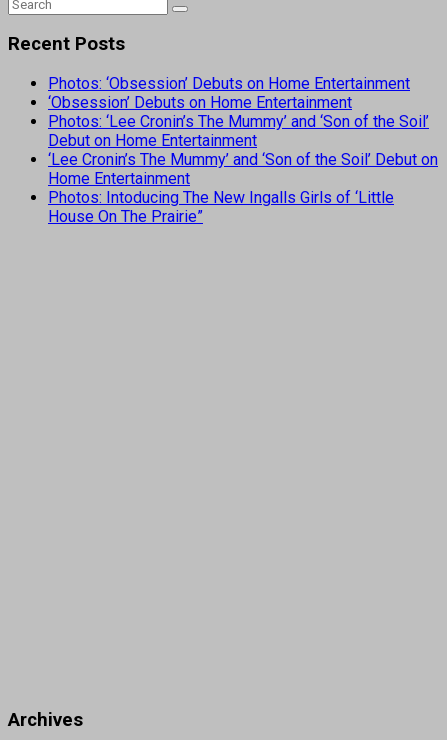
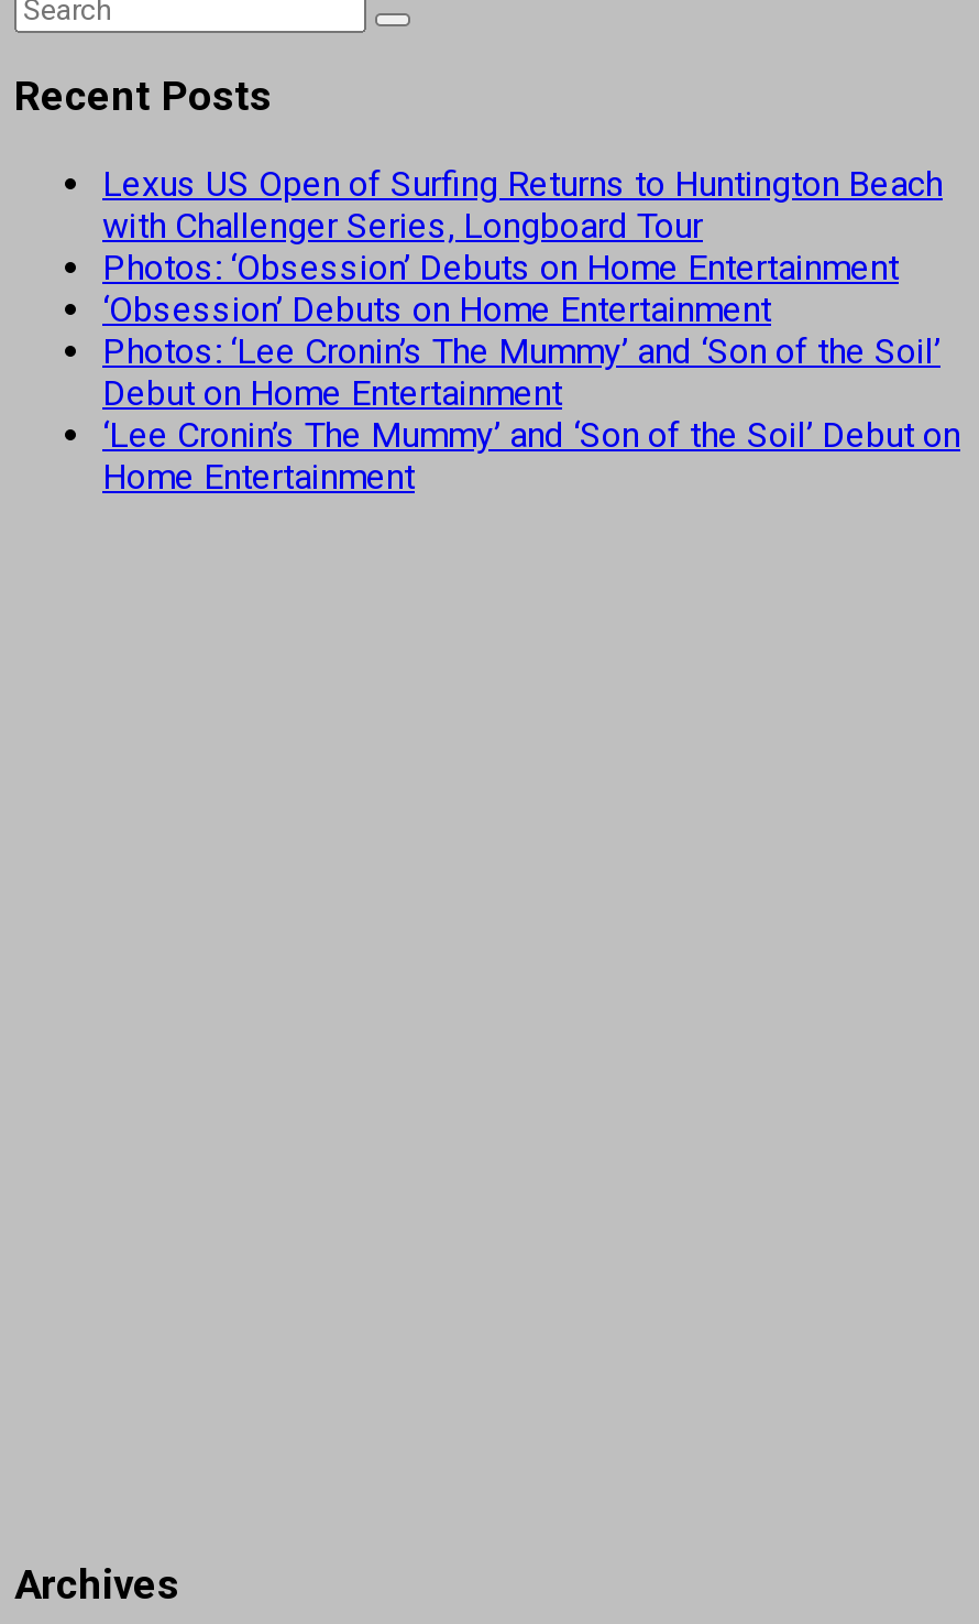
none -> [102,163,943,247] Lexus US Open of Surfing Returns to Huntington Beach | with Challenger Series, Longboard Tour
moved [48,74,438,188] -> [102,247,960,498]: Photos: ‘Obsession’ Debuts on Home Entertainment | ‘Obsession’ Debuts on Home Entertainment | Photos: ‘Lee Cronin’s The Mummy’ and ‘Son of the Soil’ | Debut on Home Entertainment | ‘Lee Cronin’s The Mummy’ and ‘Son of the Soil’ Debut on | Home Entertainment
[48,188,394,226] Photos: Intoducing The New Ingalls Girls of ‘Little | House On The Prairie” -> none

